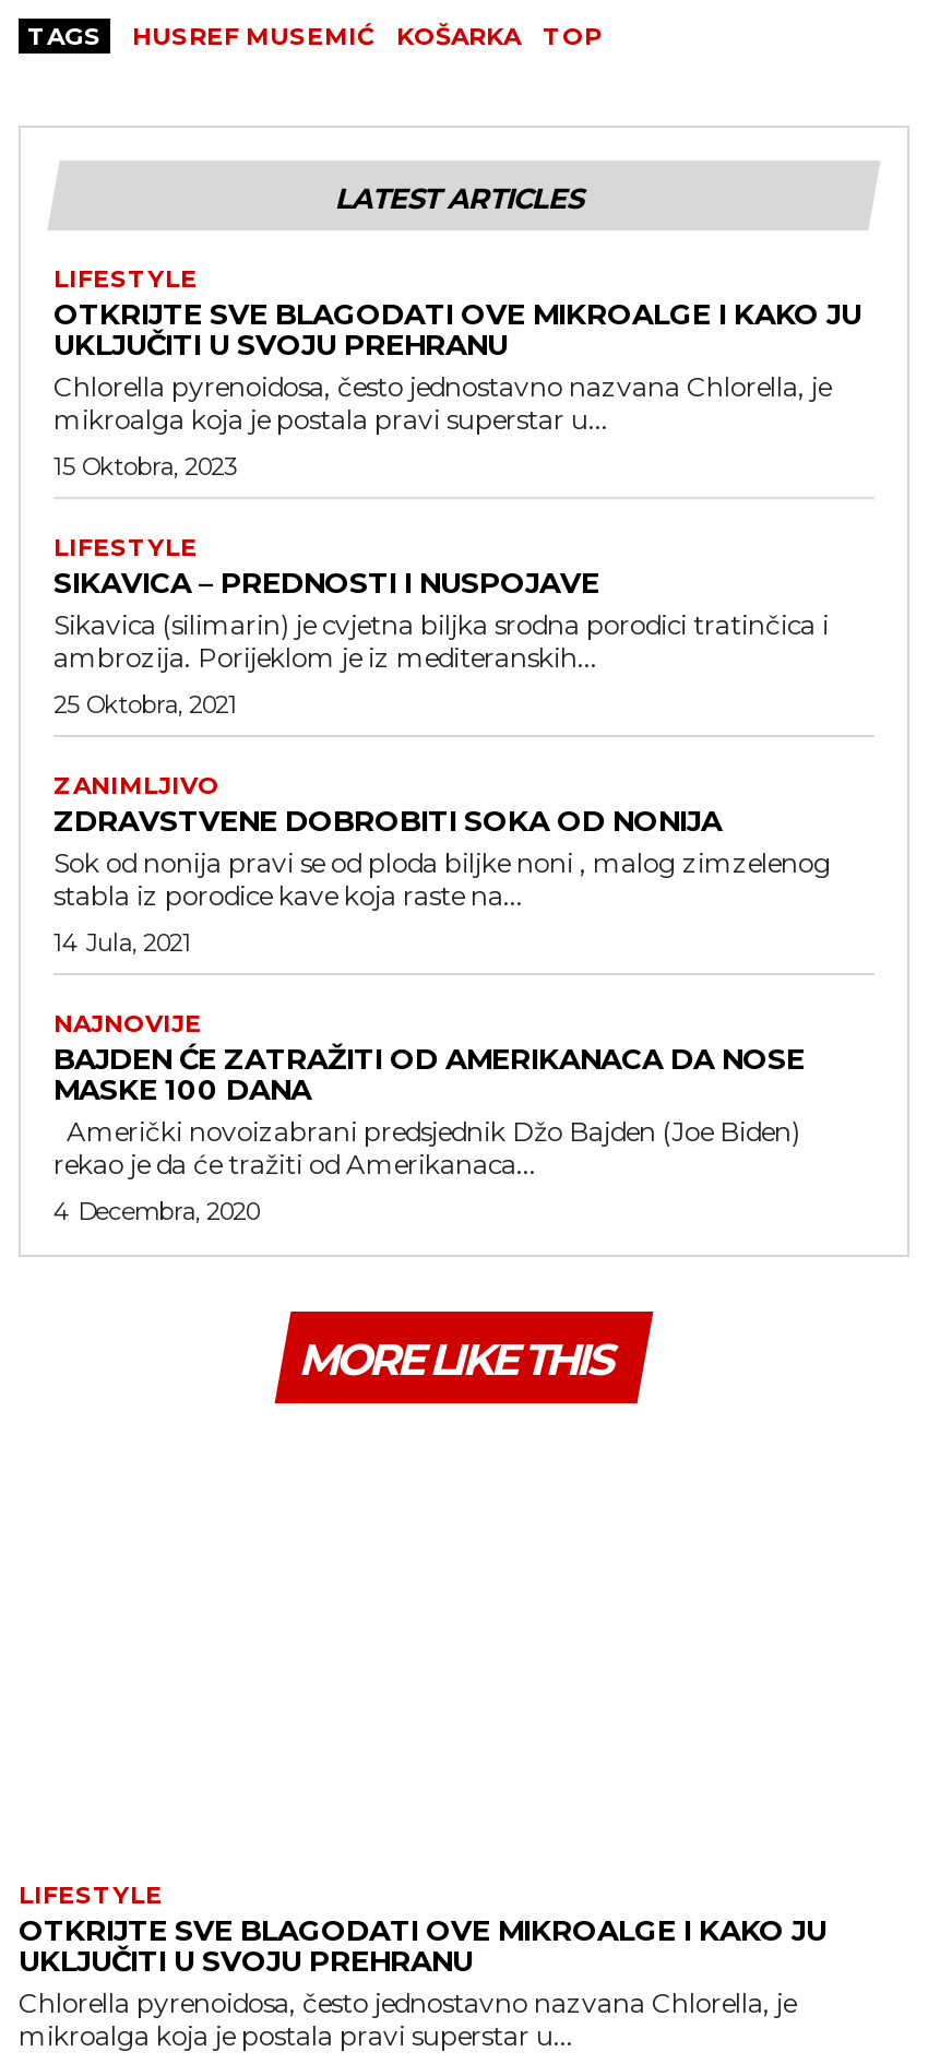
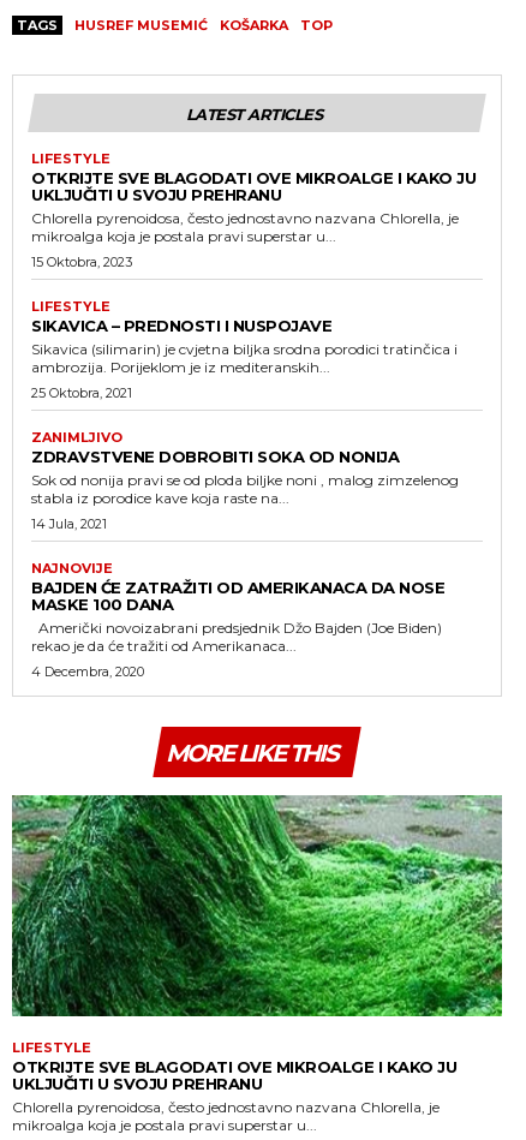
none -> [11,794,503,1017] [image]

